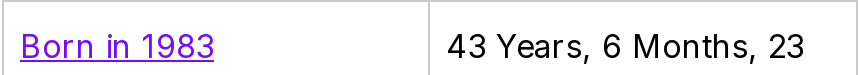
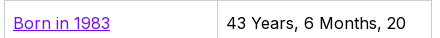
[446,26,804,66] 43 Years, 6 Months, 23 -> [226,13,406,33] 43 Years, 6 Months, 20

